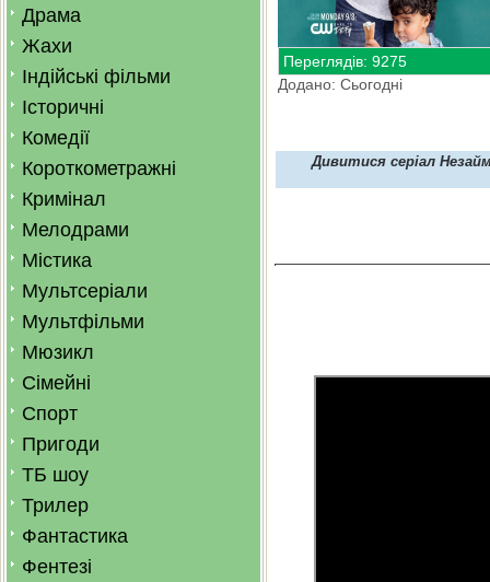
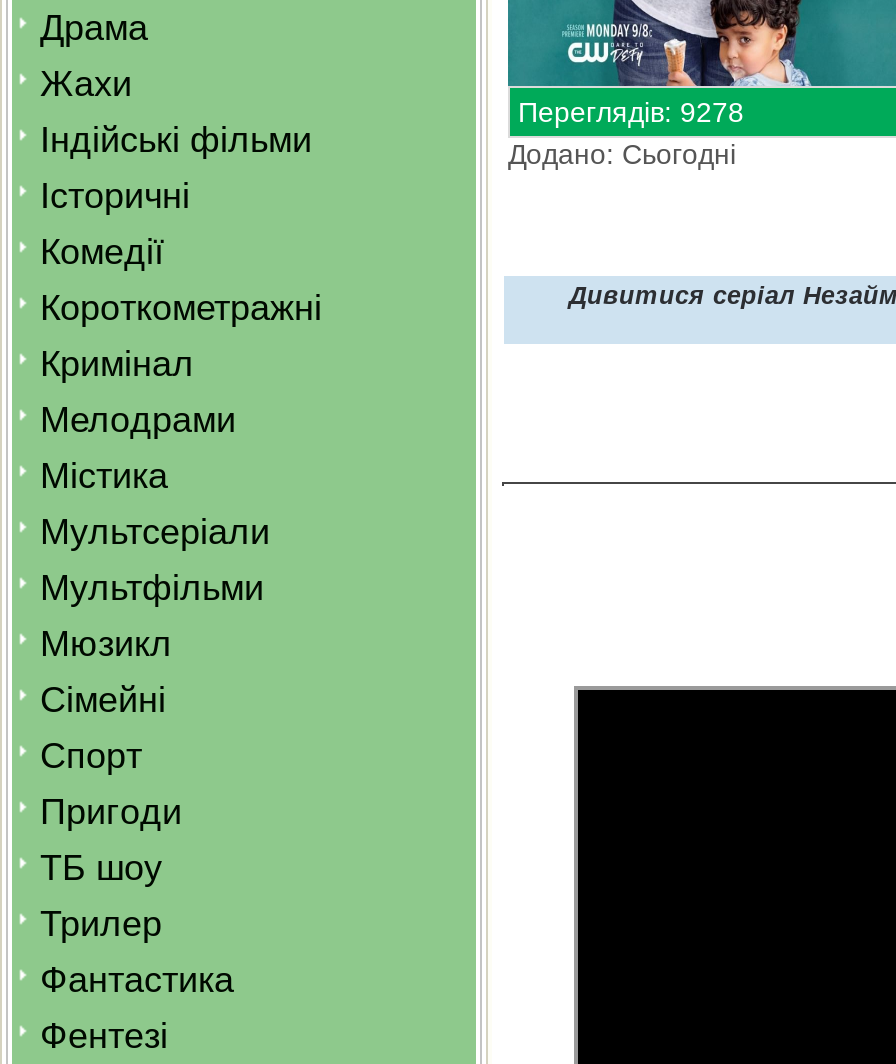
[283,53,407,70] Переглядів: 9275 -> [518,96,744,128] Переглядів: 9278

